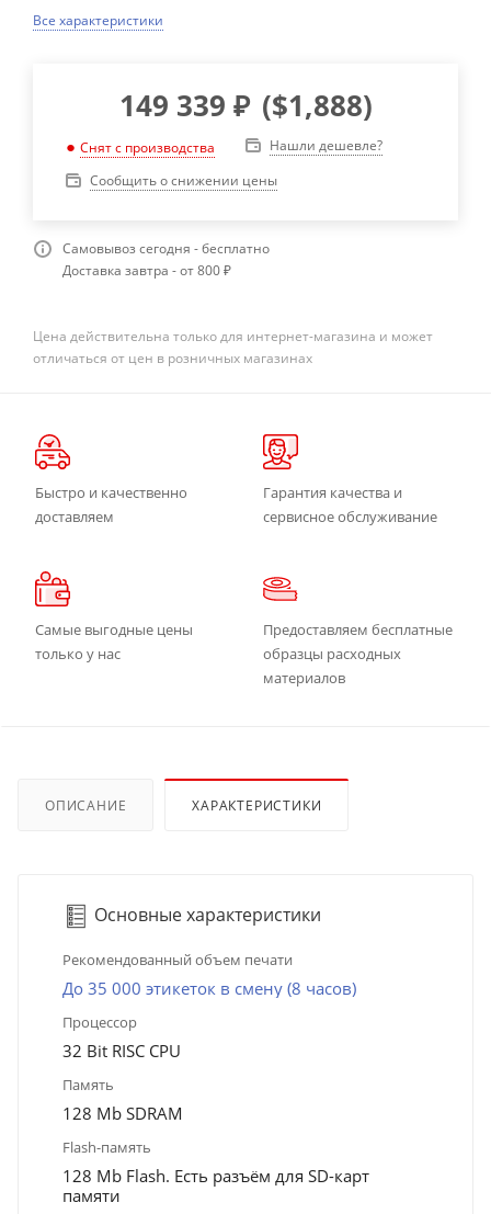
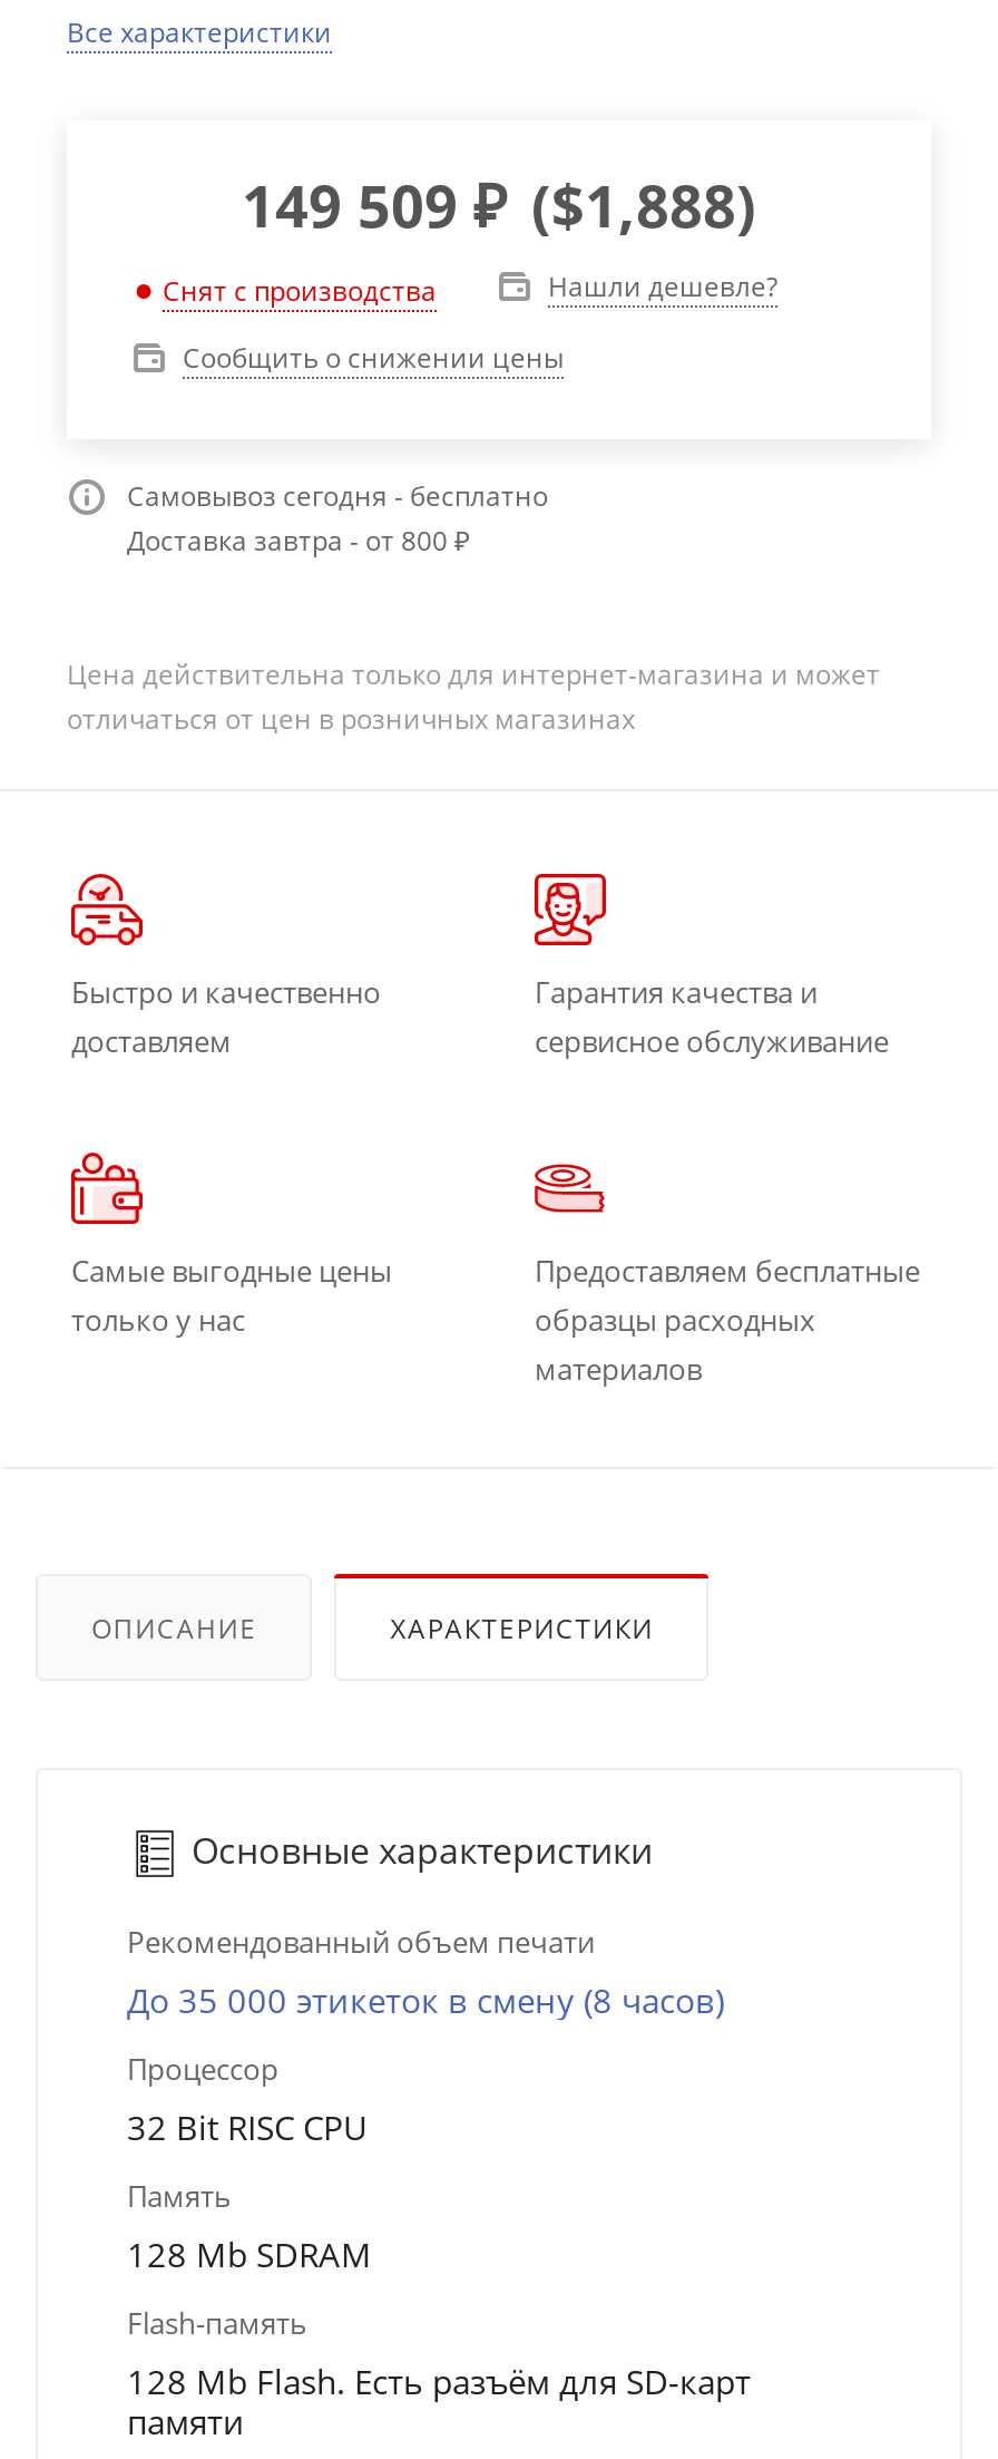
[119,86,372,125] 149 339 ₽ ($1,888) -> [242,165,756,245] 149 509 ₽ ($1,888)

